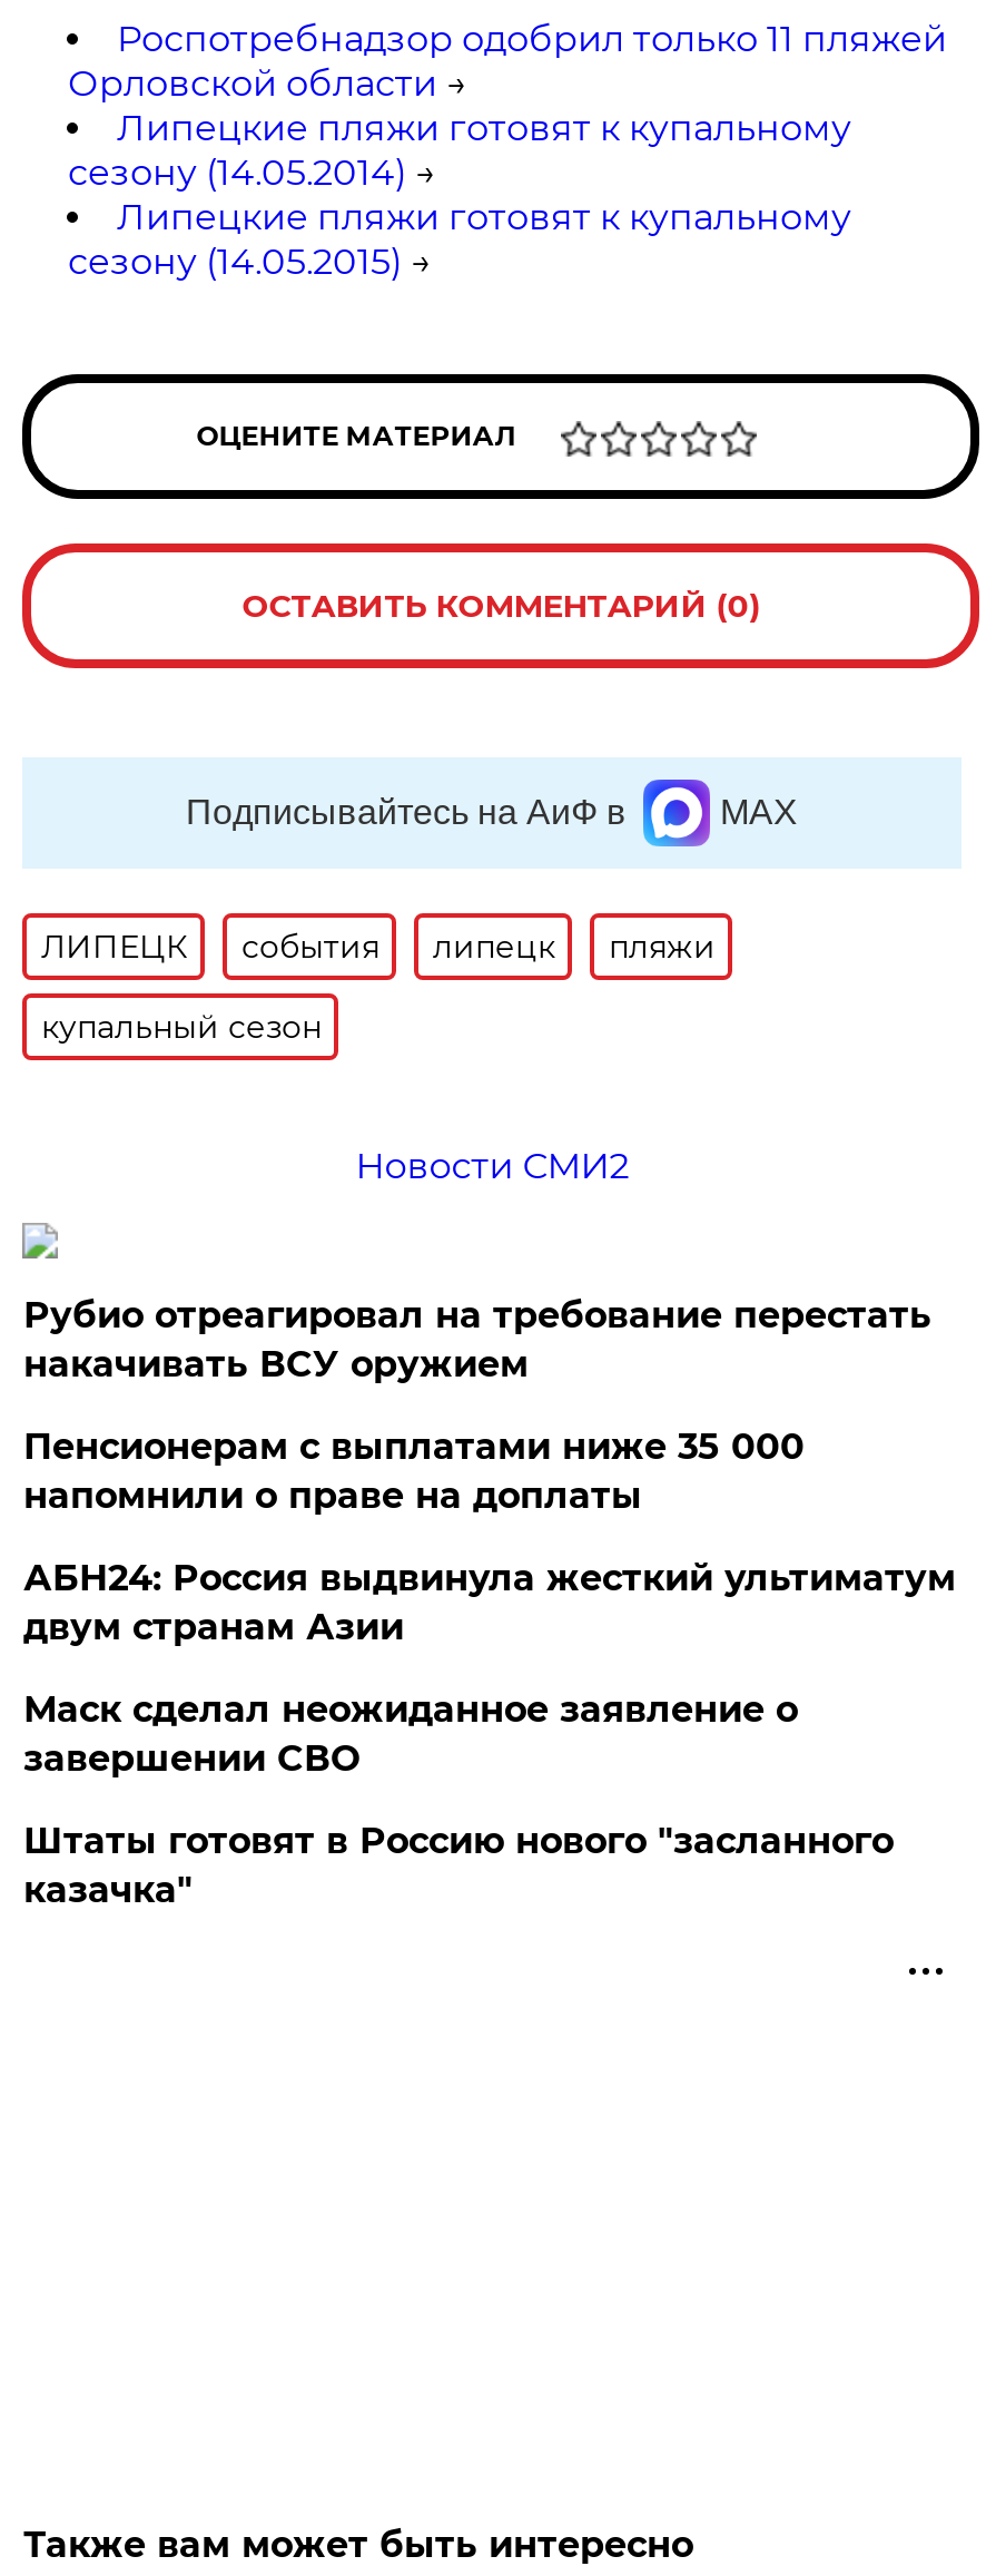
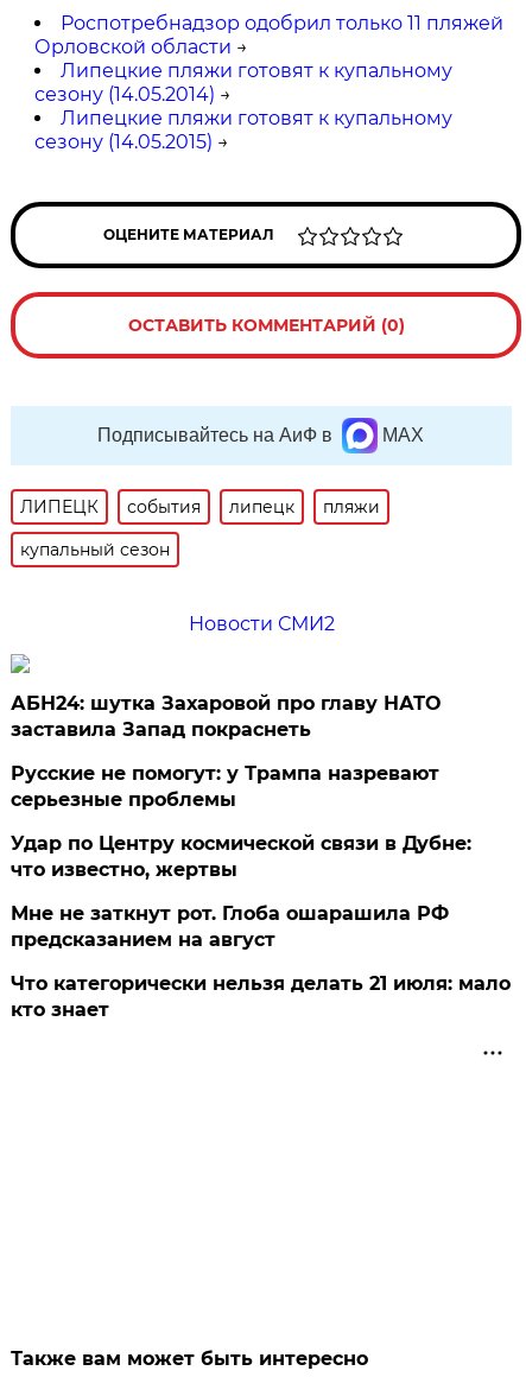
[23,1294,931,1385] Рубио отреагировал на требование перестать | накачивать ВСУ оружием -> [11,692,441,741] АБН24: шутка Захаровой про главу НАТО | заставила Запад покраснеть
[23,1425,804,1517] Пенсионерам с выплатами ниже 35 000 | напомнили о праве на доплаты -> [11,762,440,811] Русские не помогут: у Трампа назревают | серьезные проблемы
[23,1557,956,1648] АБН24: Россия выдвинула жесткий ультиматум | двум странам Азии -> [11,832,472,881] Удар по Центру космической связи в Дубне: | что известно, жертвы
[23,1688,798,1779] Маск сделал неожиданное заявление о | завершении СВО -> [11,902,449,951] Мне не заткнут рот. Глоба ошарашила РФ | предсказанием на август
[23,1820,893,1911] Штаты готовят в Россию нового "засланного | казачка" -> [11,972,511,1021] Что категорически нельзя делать 21 июля: мало | кто знает

